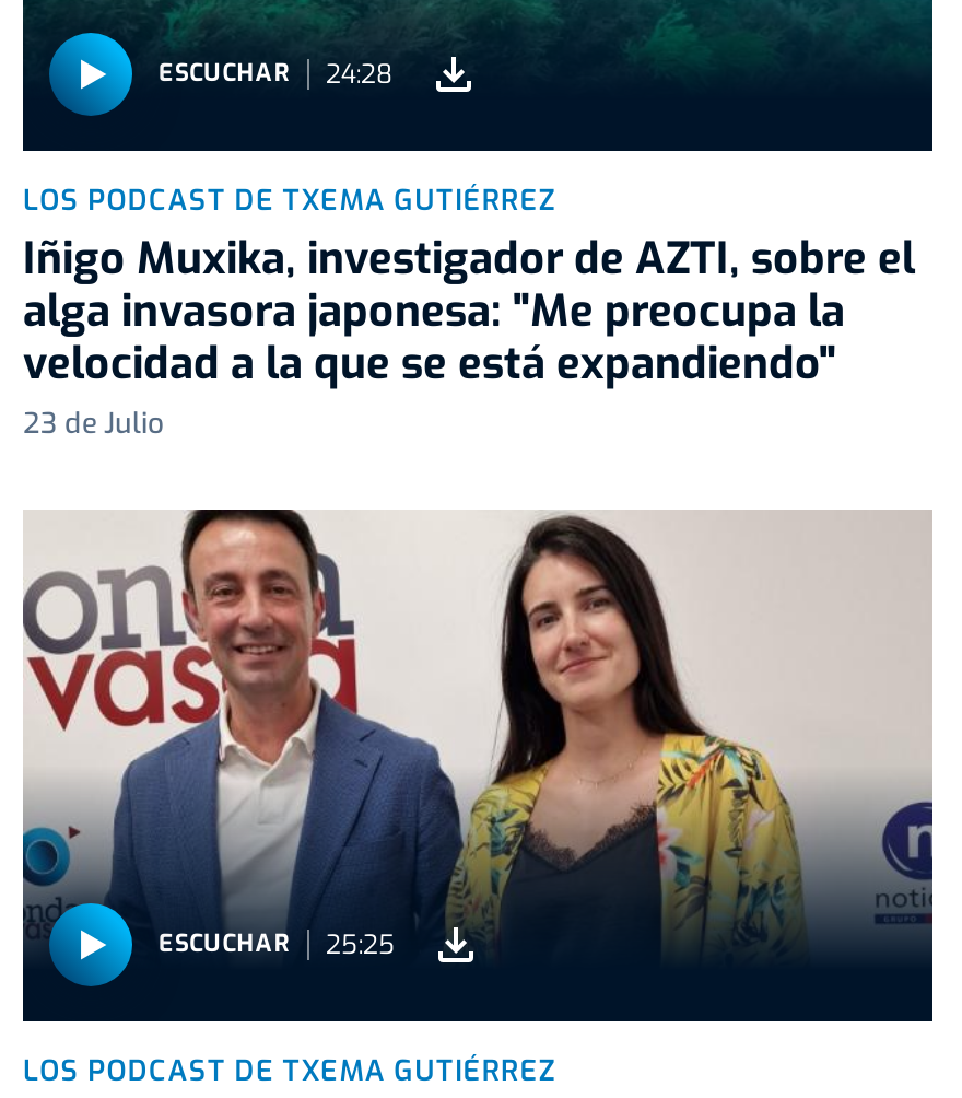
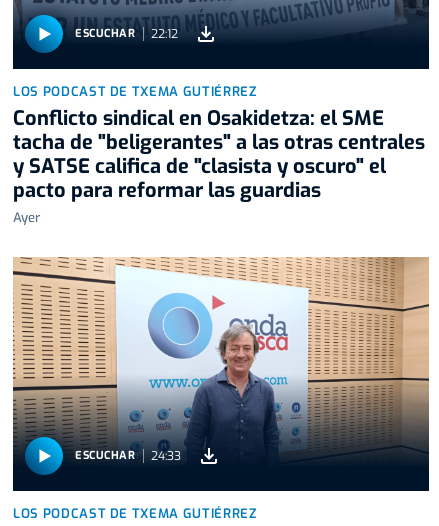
[159,56,393,91] ESCUCHAR 24:28 -> [75,26,178,42] ESCUCHAR 22:12
[23,229,915,441] Iñigo Muxika, investigador de AZTI, sobre el | alga invasora japonesa: "Me preocupa la | velocidad a la que se está expandiendo" | 23 de Julio -> [13,105,425,226] Conflicto sindical en Osakidetza: el SME | tacha de "beligerantes" a las otras centrales | y SATSE califica de "clasista y oscuro" el | pacto para reformar las guardias | Ayer
[21,507,935,962] [image] | ESCUCHAR 25:25 -> [13,257,430,464] [image] | ESCUCHAR 24:33

